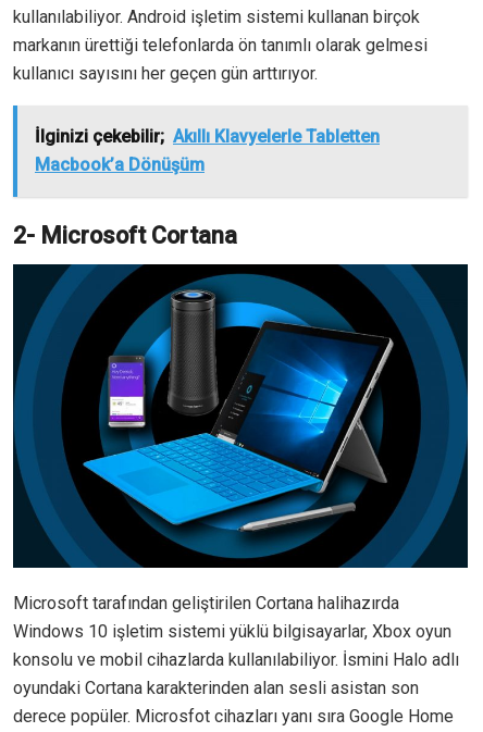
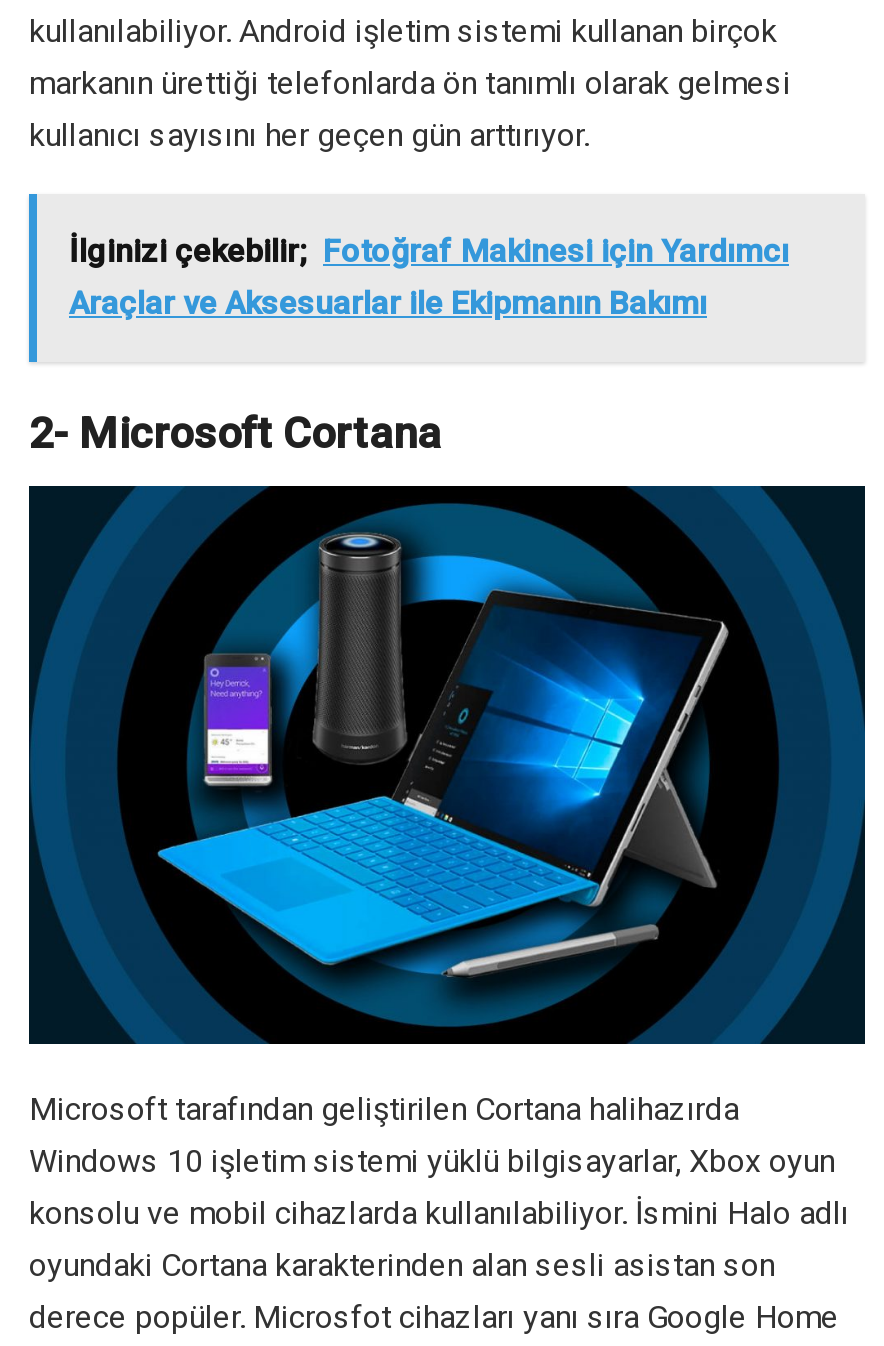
[35,126,380,175] İlginizi çekebilir; Akıllı Klavyelerle Tabletten | Macbook’a Dönüşüm -> [69,232,789,322] İlginizi çekebilir; Fotoğraf Makinesi için Yardımcı | Araçlar ve Aksesuarlar ile Ekipmanın Bakımı

